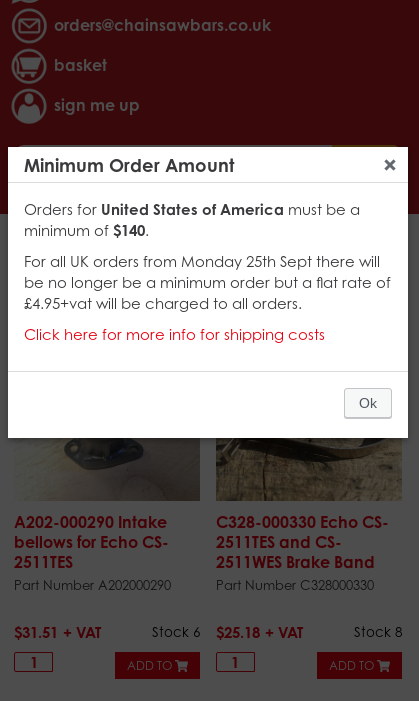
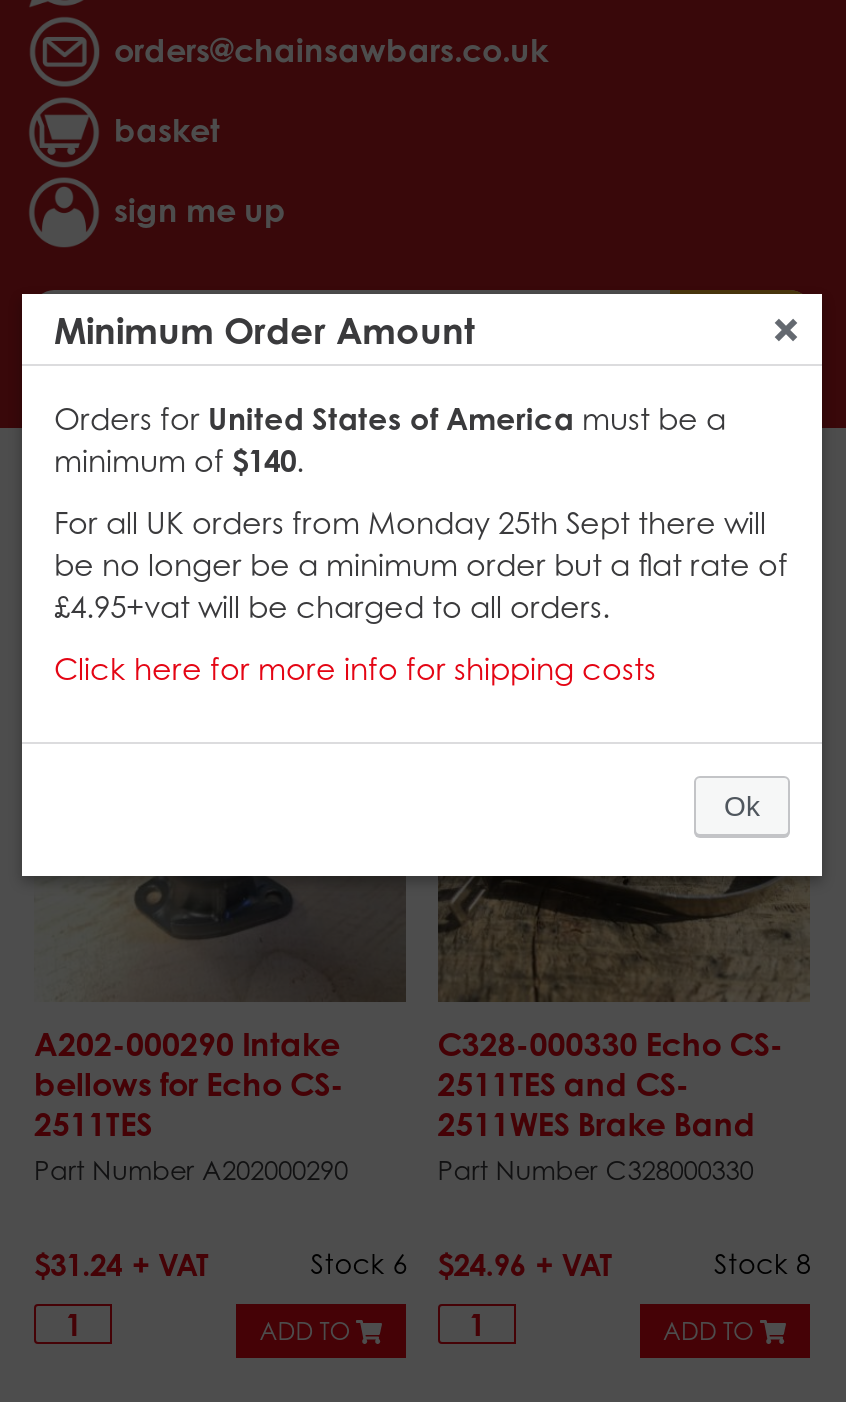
[14,623,58,642] $31.51 -> [34,1246,122,1284] $31.24
[152,623,260,642] Stock 6 $25.18 -> [310,1246,526,1284] Stock 6 $24.96

